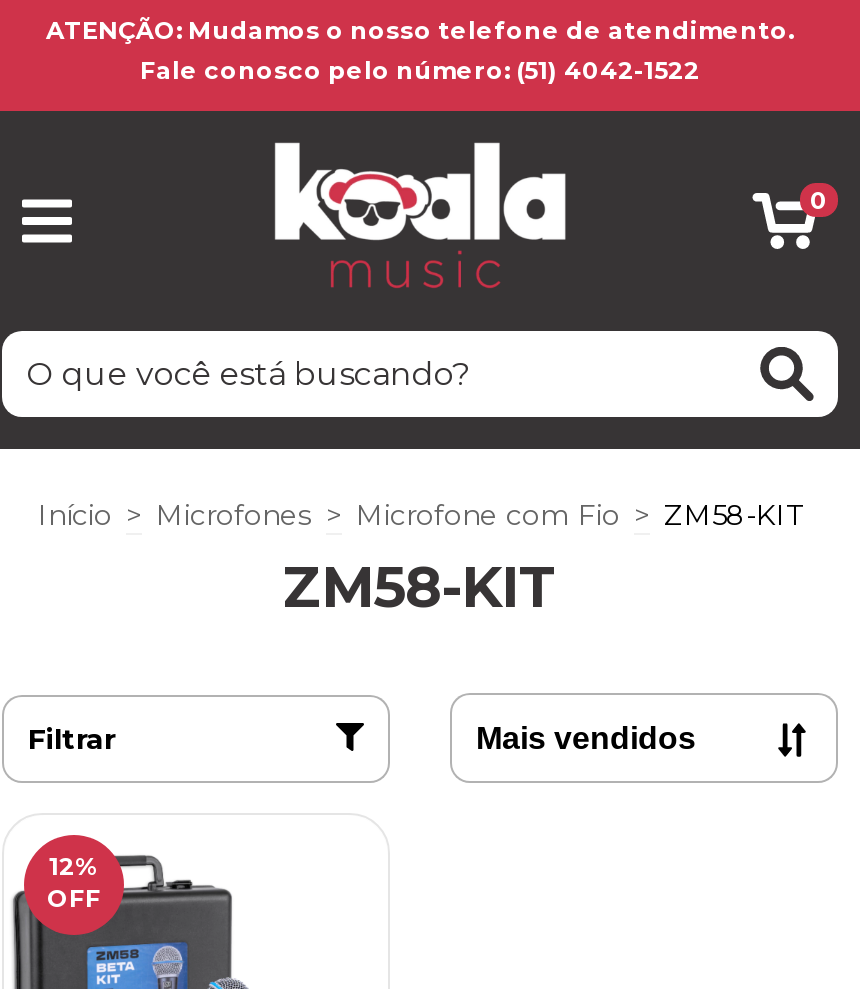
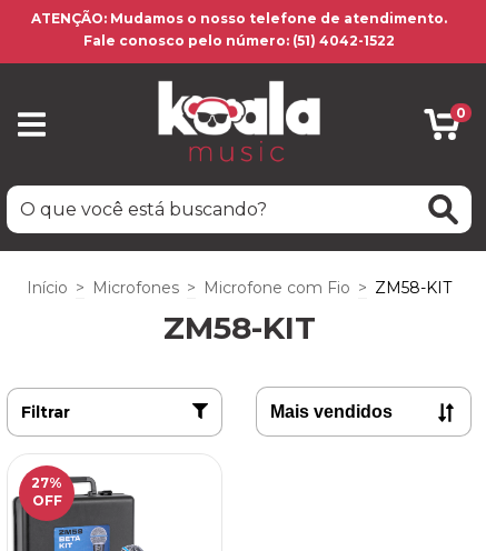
[49,851,99,881] 12% -> [31,474,62,491] 27%

